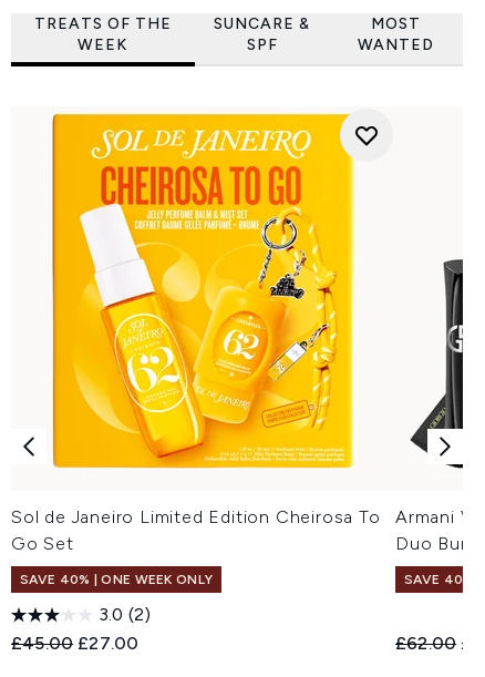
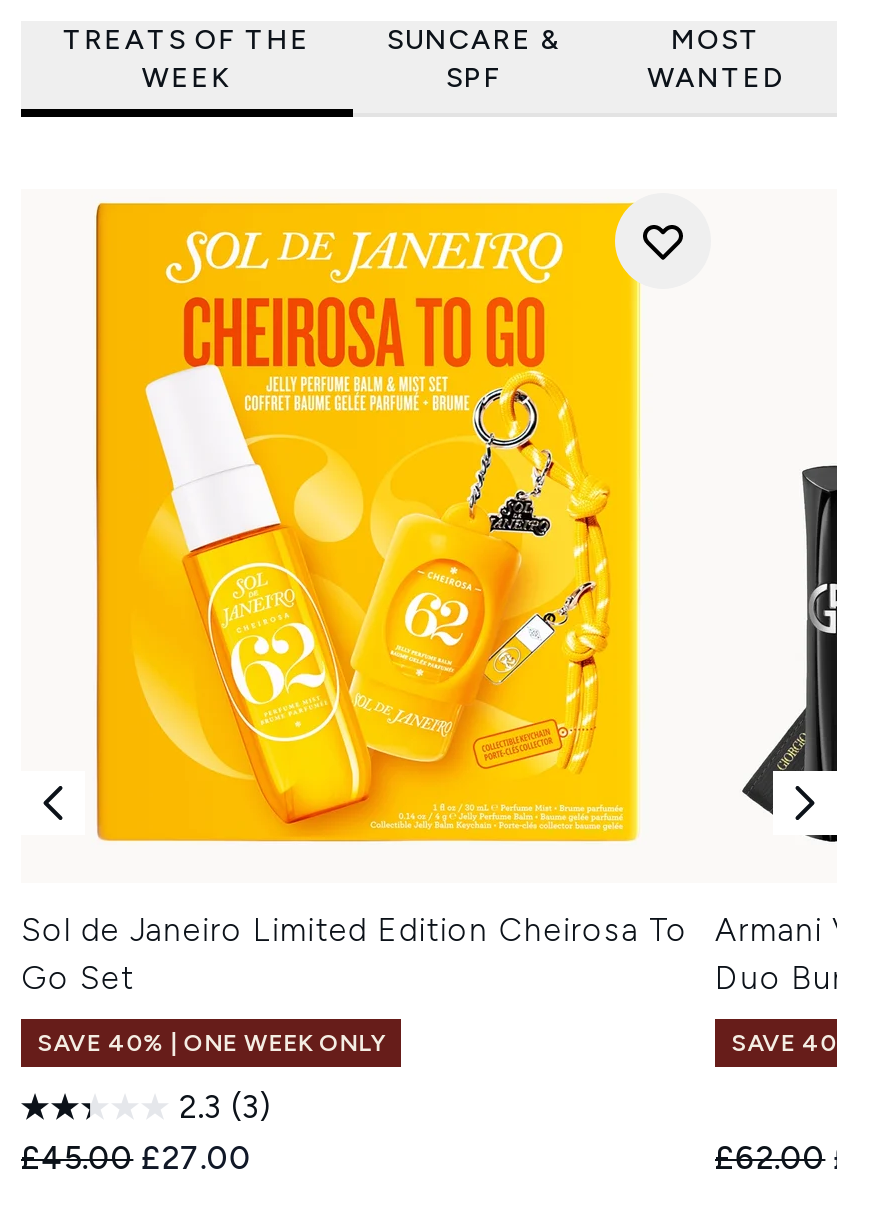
[99,604,151,625] 3.0 (2) -> [179,1087,271,1125] 2.3 (3)

